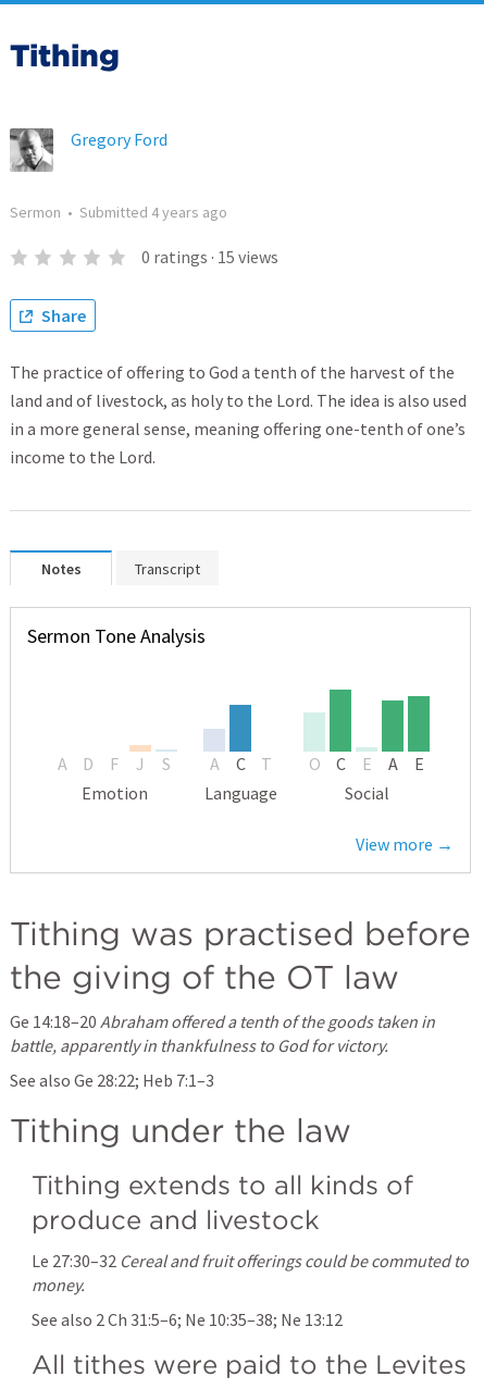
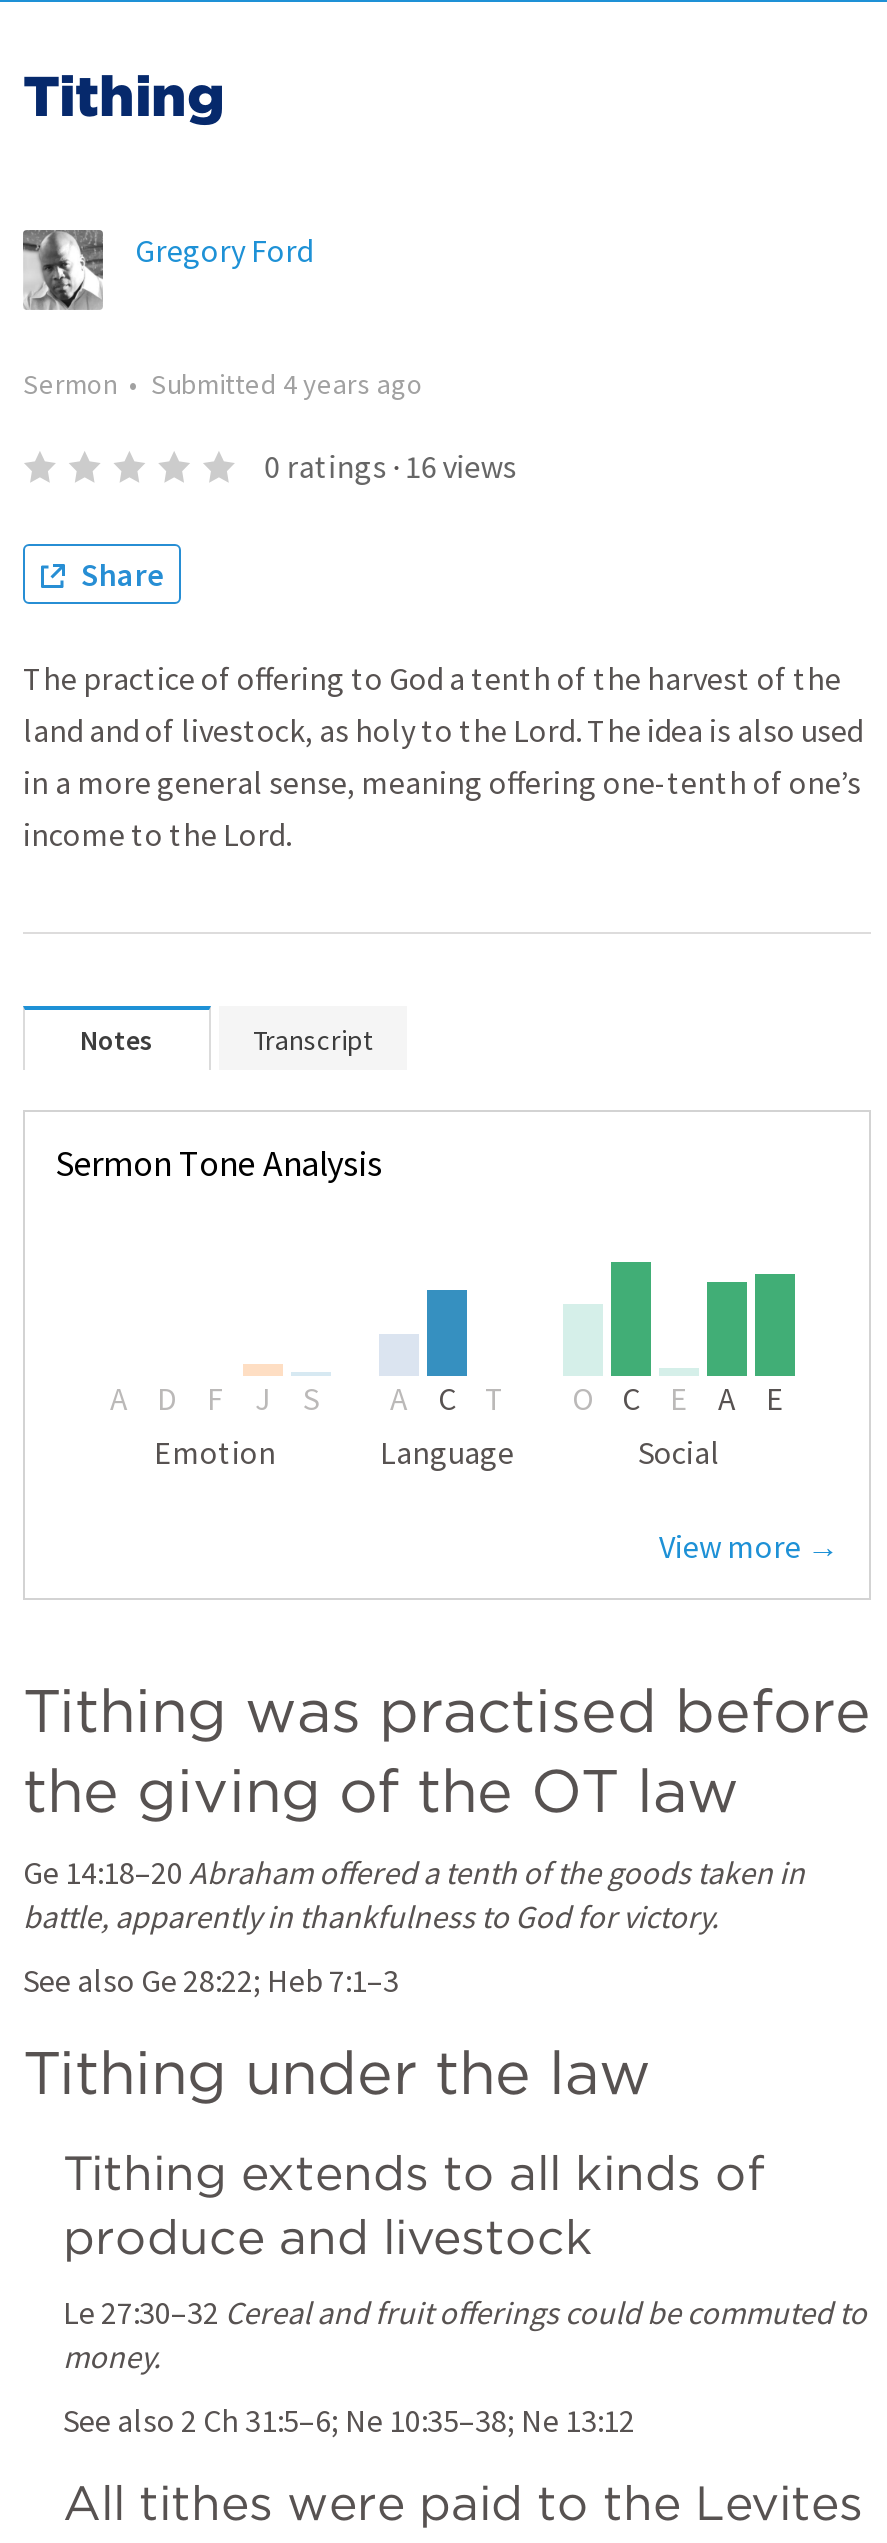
[141,246,278,268] 0 ratings · 15 views -> [264,446,516,486] 0 ratings · 16 views

